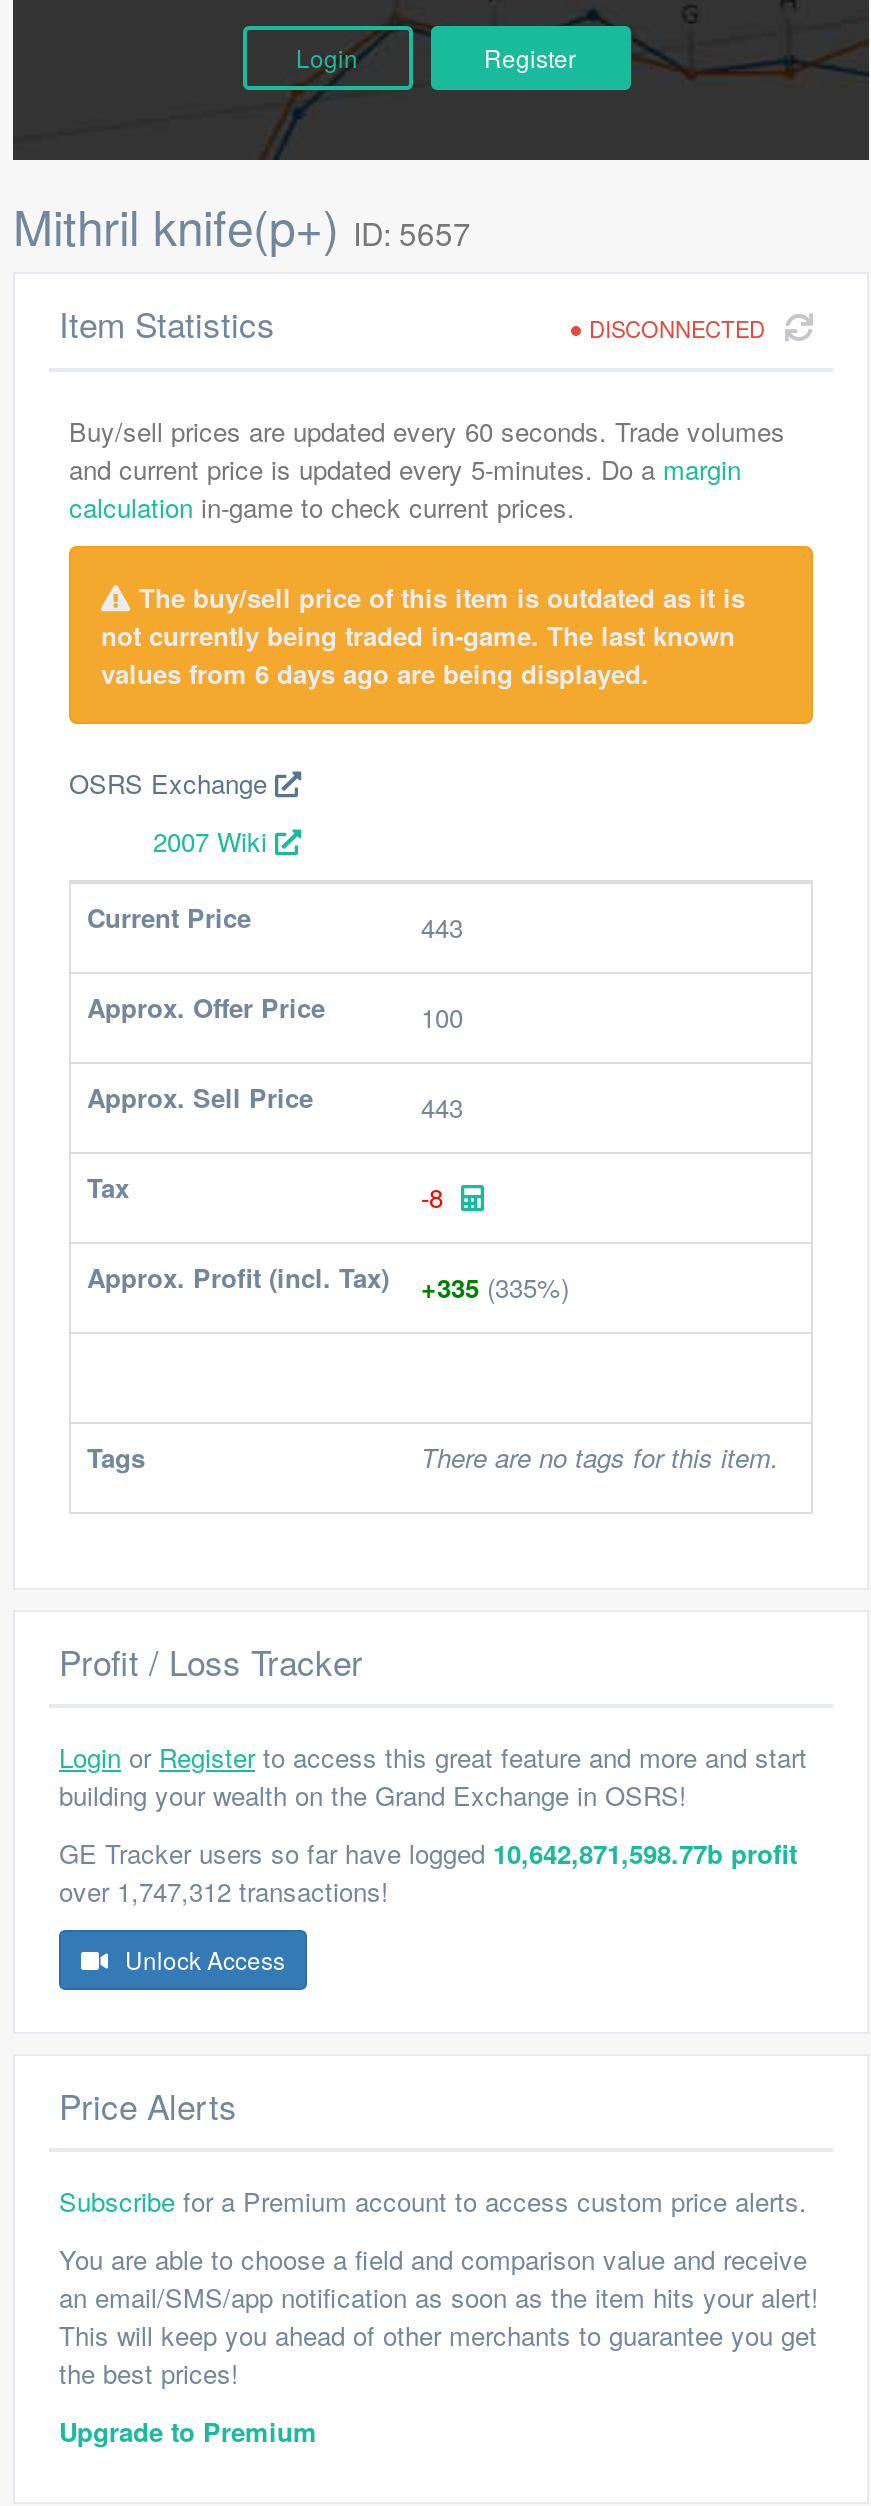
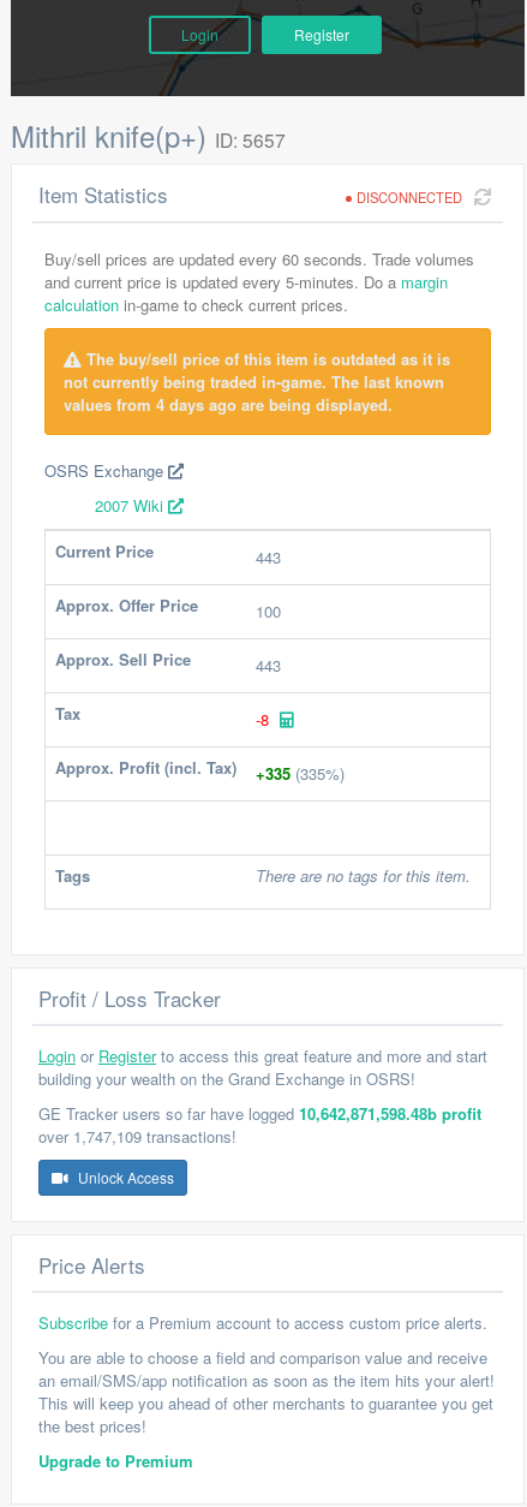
[101,654,649,692] values from 6 days ago are being displayed. -> [64,393,393,416] values from 4 days ago are being displayed.
[59,1834,797,1872] GE Tracker users so far have logged 10,642,871,598.77b profit -> [38,1102,481,1125] GE Tracker users so far have logged 10,642,871,598.48b profit
[59,1872,389,1910] over 1,747,312 transactions! -> [38,1125,236,1148] over 1,747,109 transactions!

